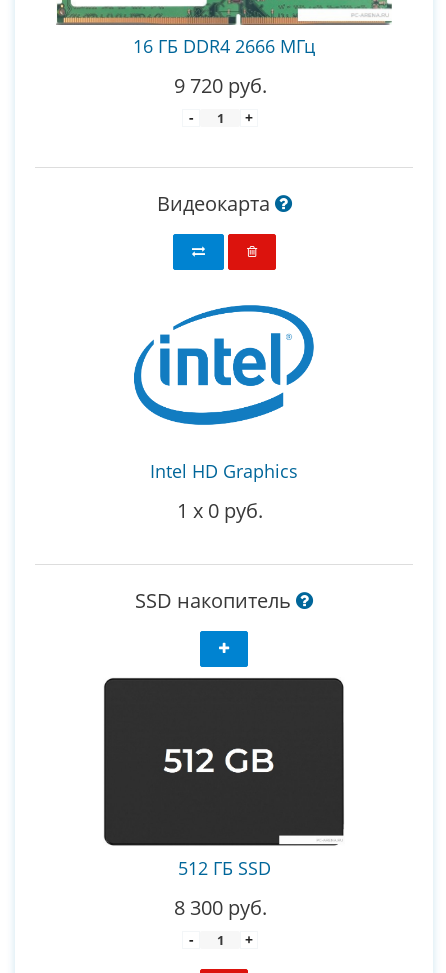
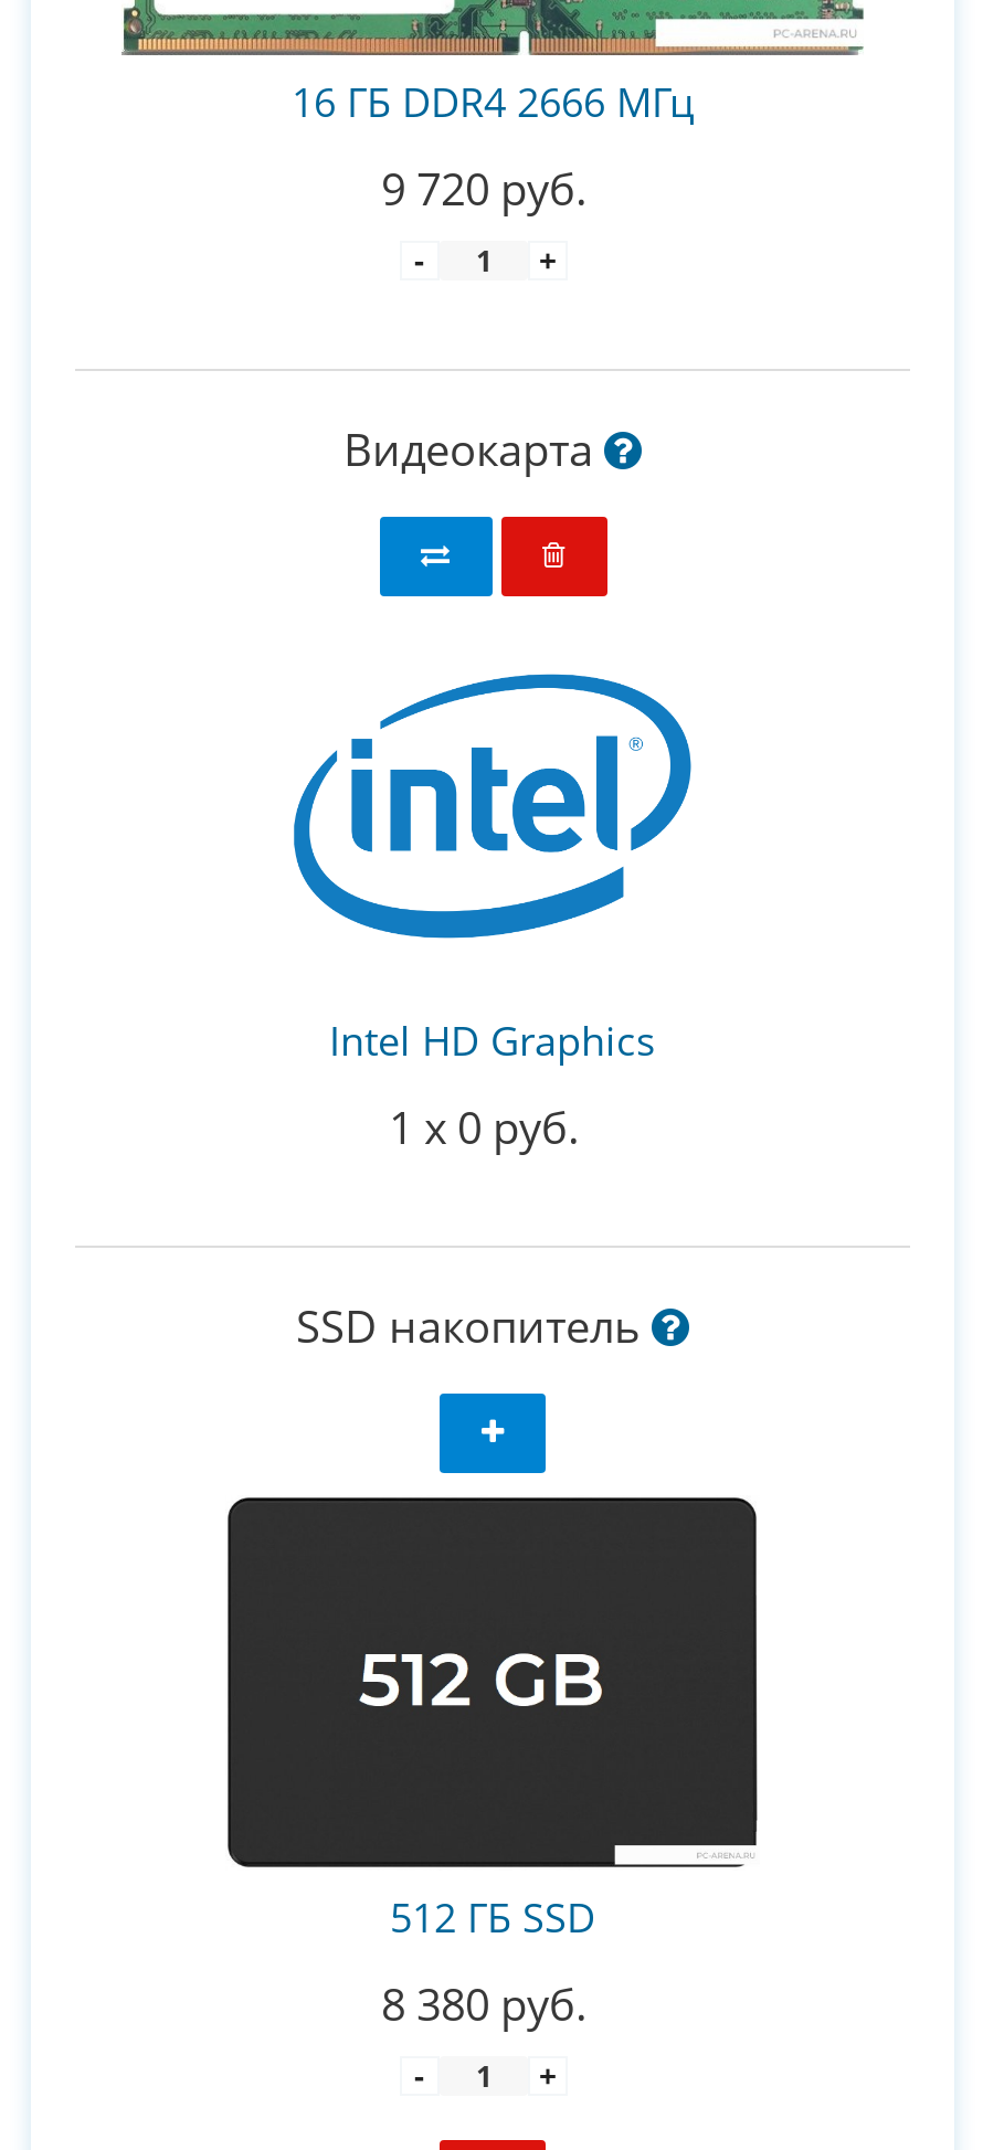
[173,894,266,921] 8 300 руб. -> [381,1974,586,2033] 8 380 руб.

